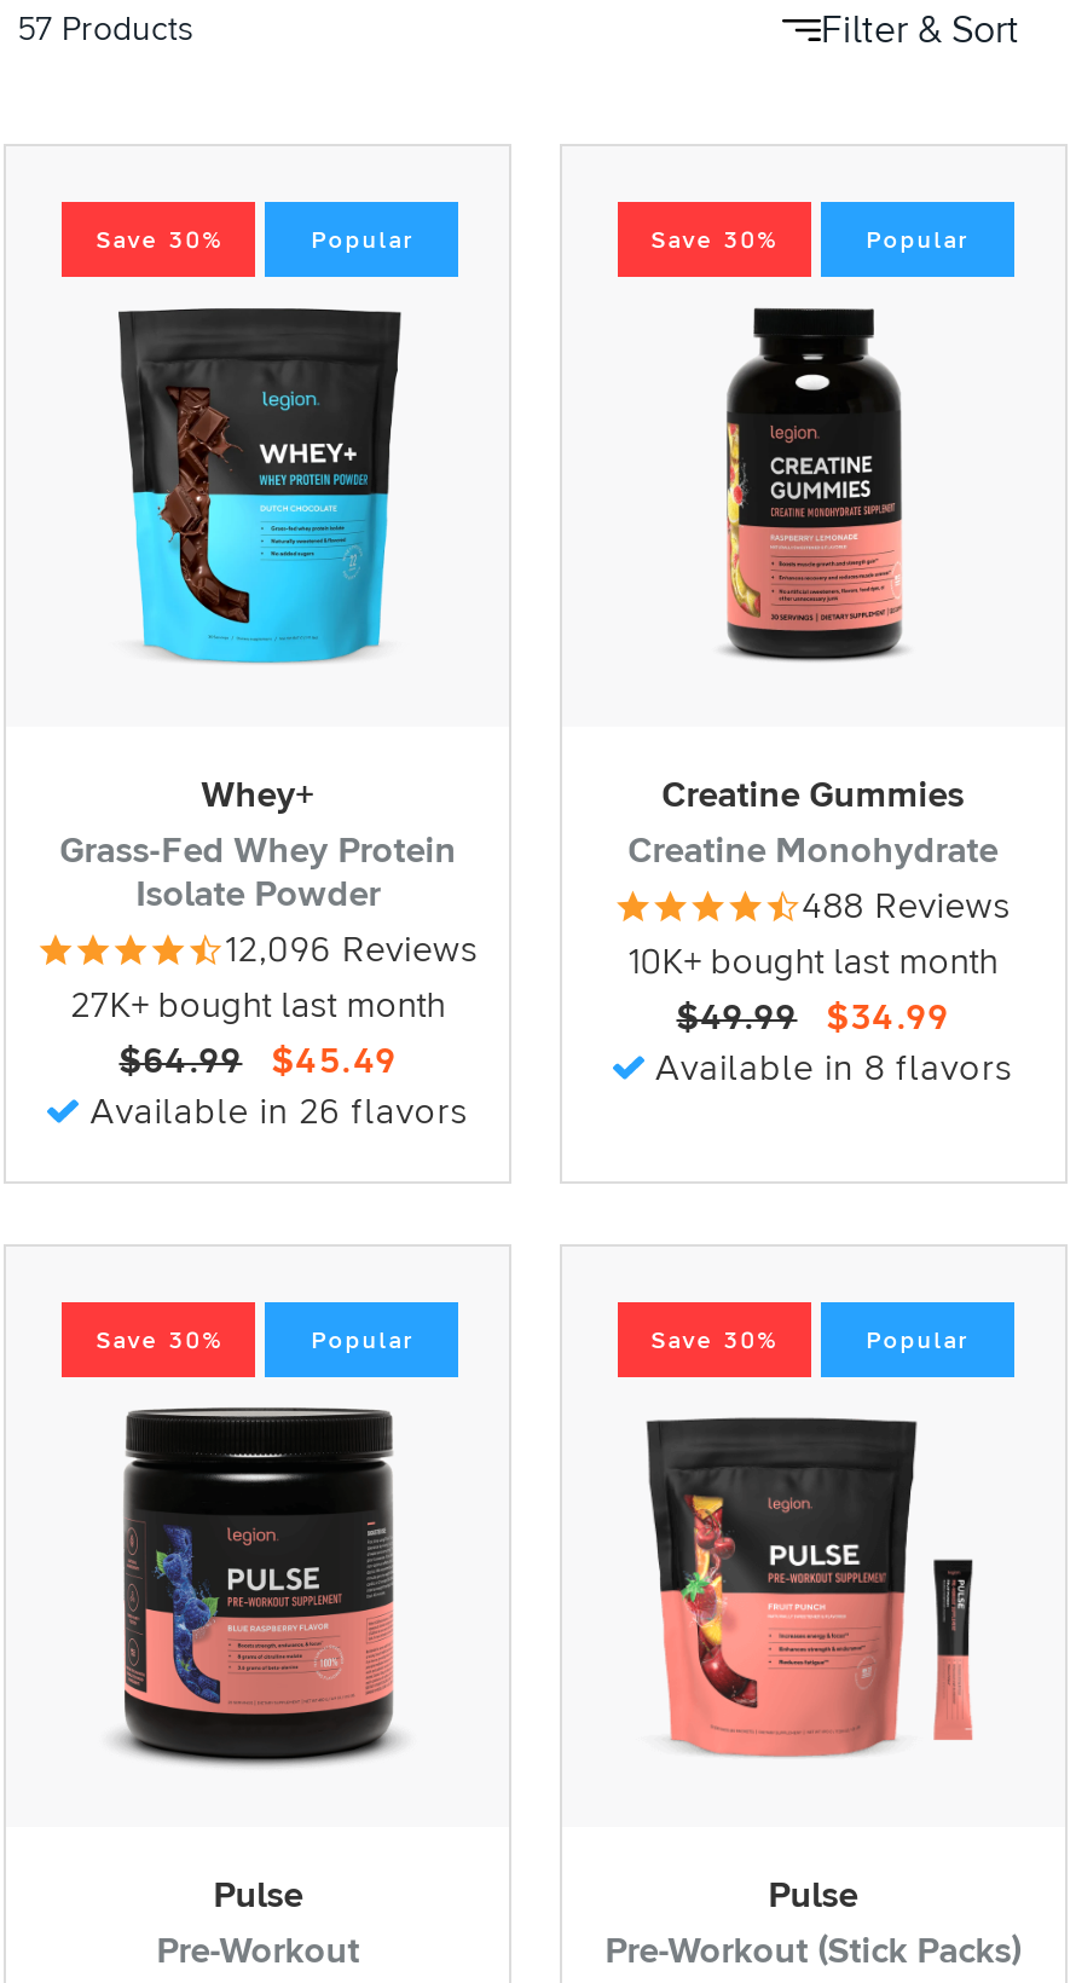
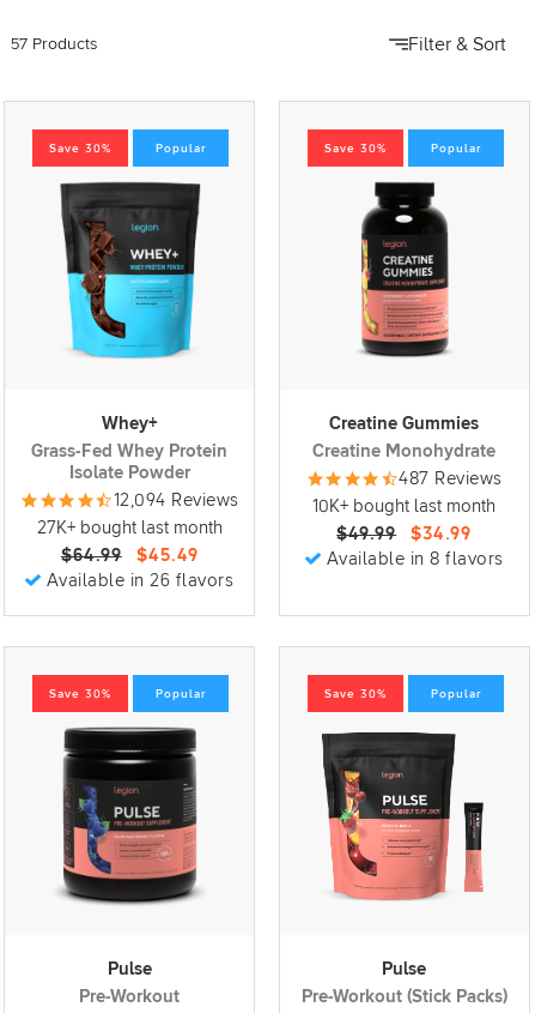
[802,890,1011,926] 488 Reviews -> [399,470,502,488] 487 Reviews
[225,933,479,969] 12,096 Reviews -> [113,492,239,510] 12,094 Reviews

